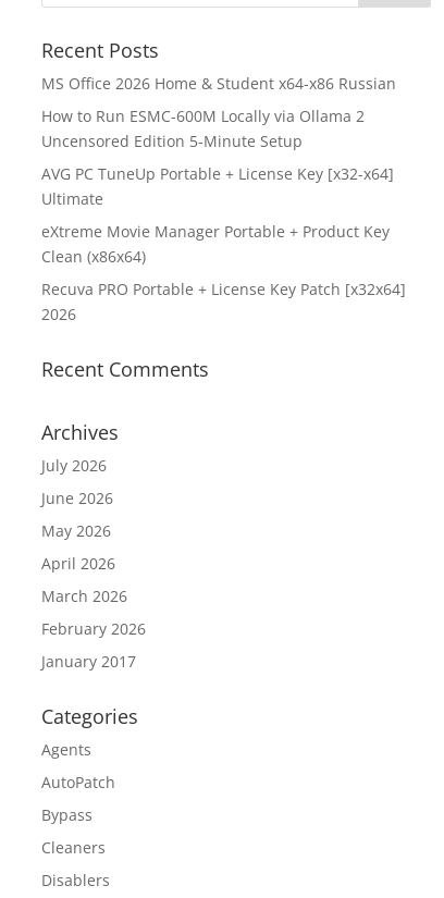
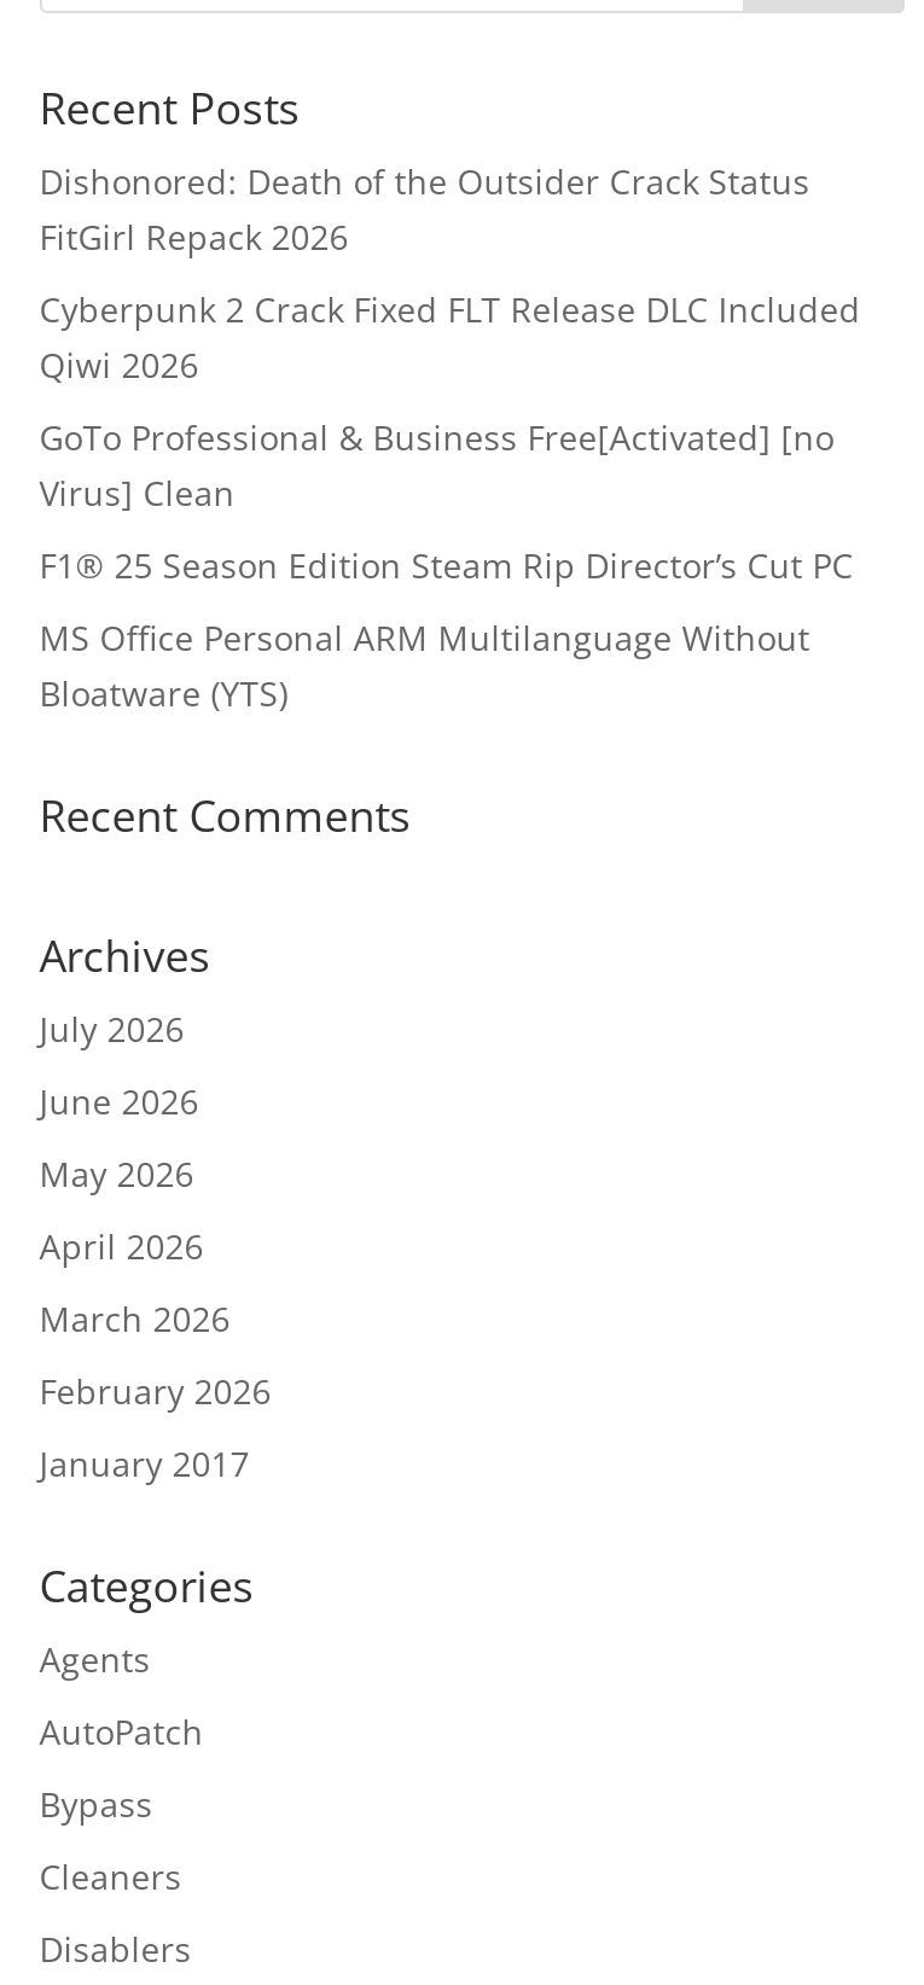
[41,73,396,94] MS Office 2026 Home & Student x64-x86 Russian -> [39,158,810,260] Dishonored: Death of the Outsider Crack Status | FitGirl Repack 2026
[41,106,364,151] How to Run ESMC-600M Locally via Ollama 2 | Uncensored Edition 5-Minute Setup -> [39,286,861,388] Cyberpunk 2 Crack Fixed FLT Release DLC Included | Qiwi 2026
[41,163,394,209] AVG PC TuneUp Portable + License Key [x32-x64] | Ultimate -> [39,414,834,516] GoTo Professional & Business Free[Activated] [no | Virus] Clean
[41,221,389,267] eXtreme Movie Manager Portable + Product Key | Clean (x86x64) -> [39,542,853,588] F1® 25 Season Edition Steam Rip Director’s Cut PC
[41,279,406,324] Recuva PRO Portable + License Key Patch [x32x64] | 2026 -> [39,615,810,716] MS Office Personal ARM Multilanguage Without | Bloatware (YTS)

